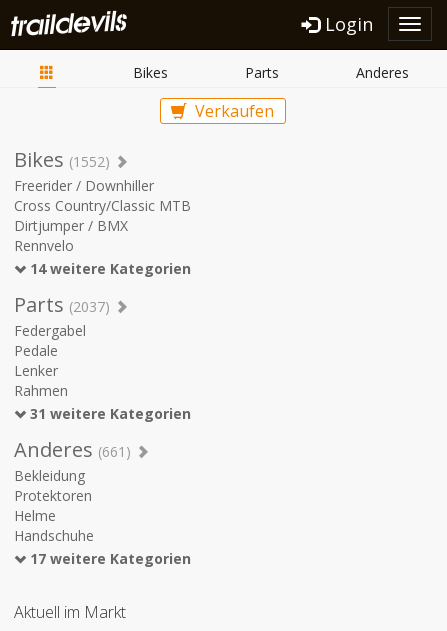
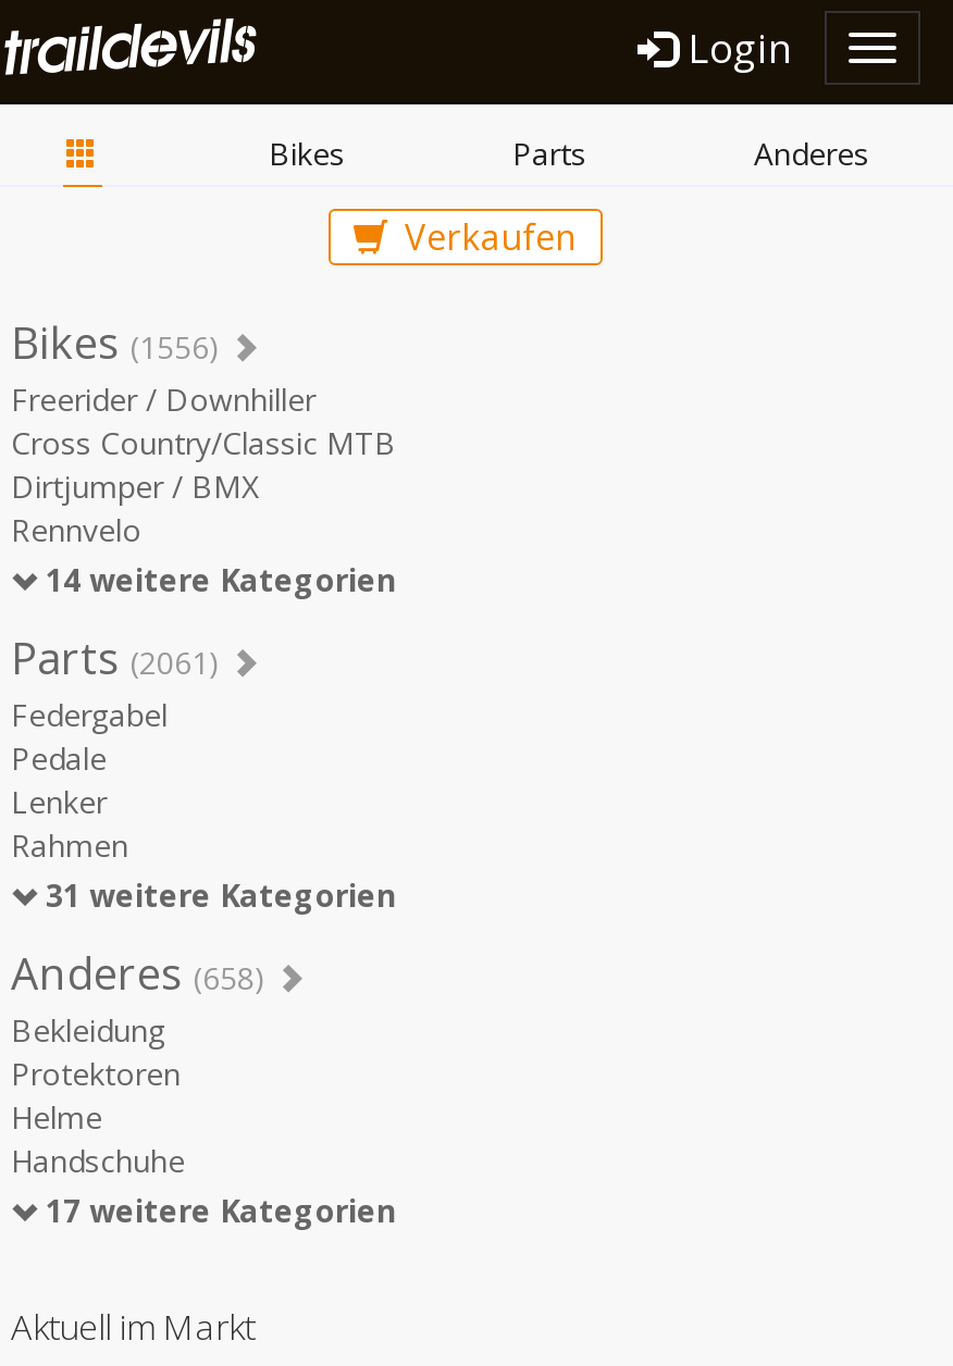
[14,146,110,173] Bikes (1552) -> [11,313,220,372] Bikes (1556)
[14,291,110,318] Parts (2037) -> [11,629,220,687] Parts (2061)
[14,436,131,463] Anderes (661) -> [11,944,265,1003] Anderes (658)

